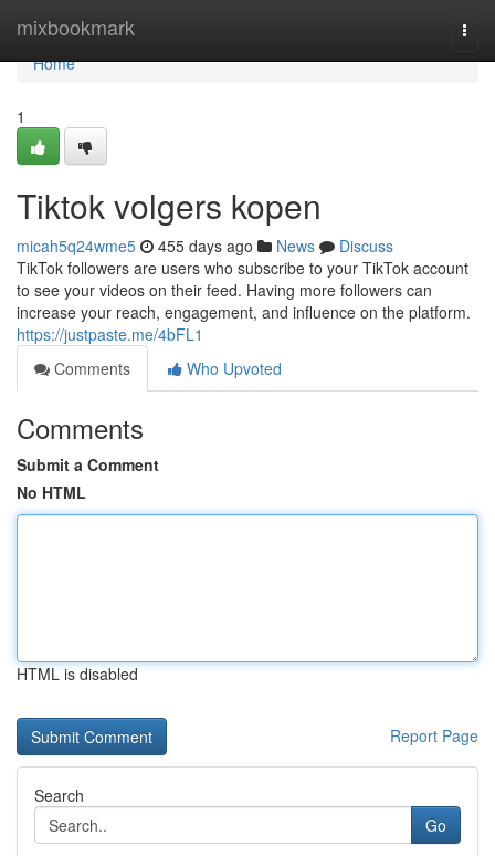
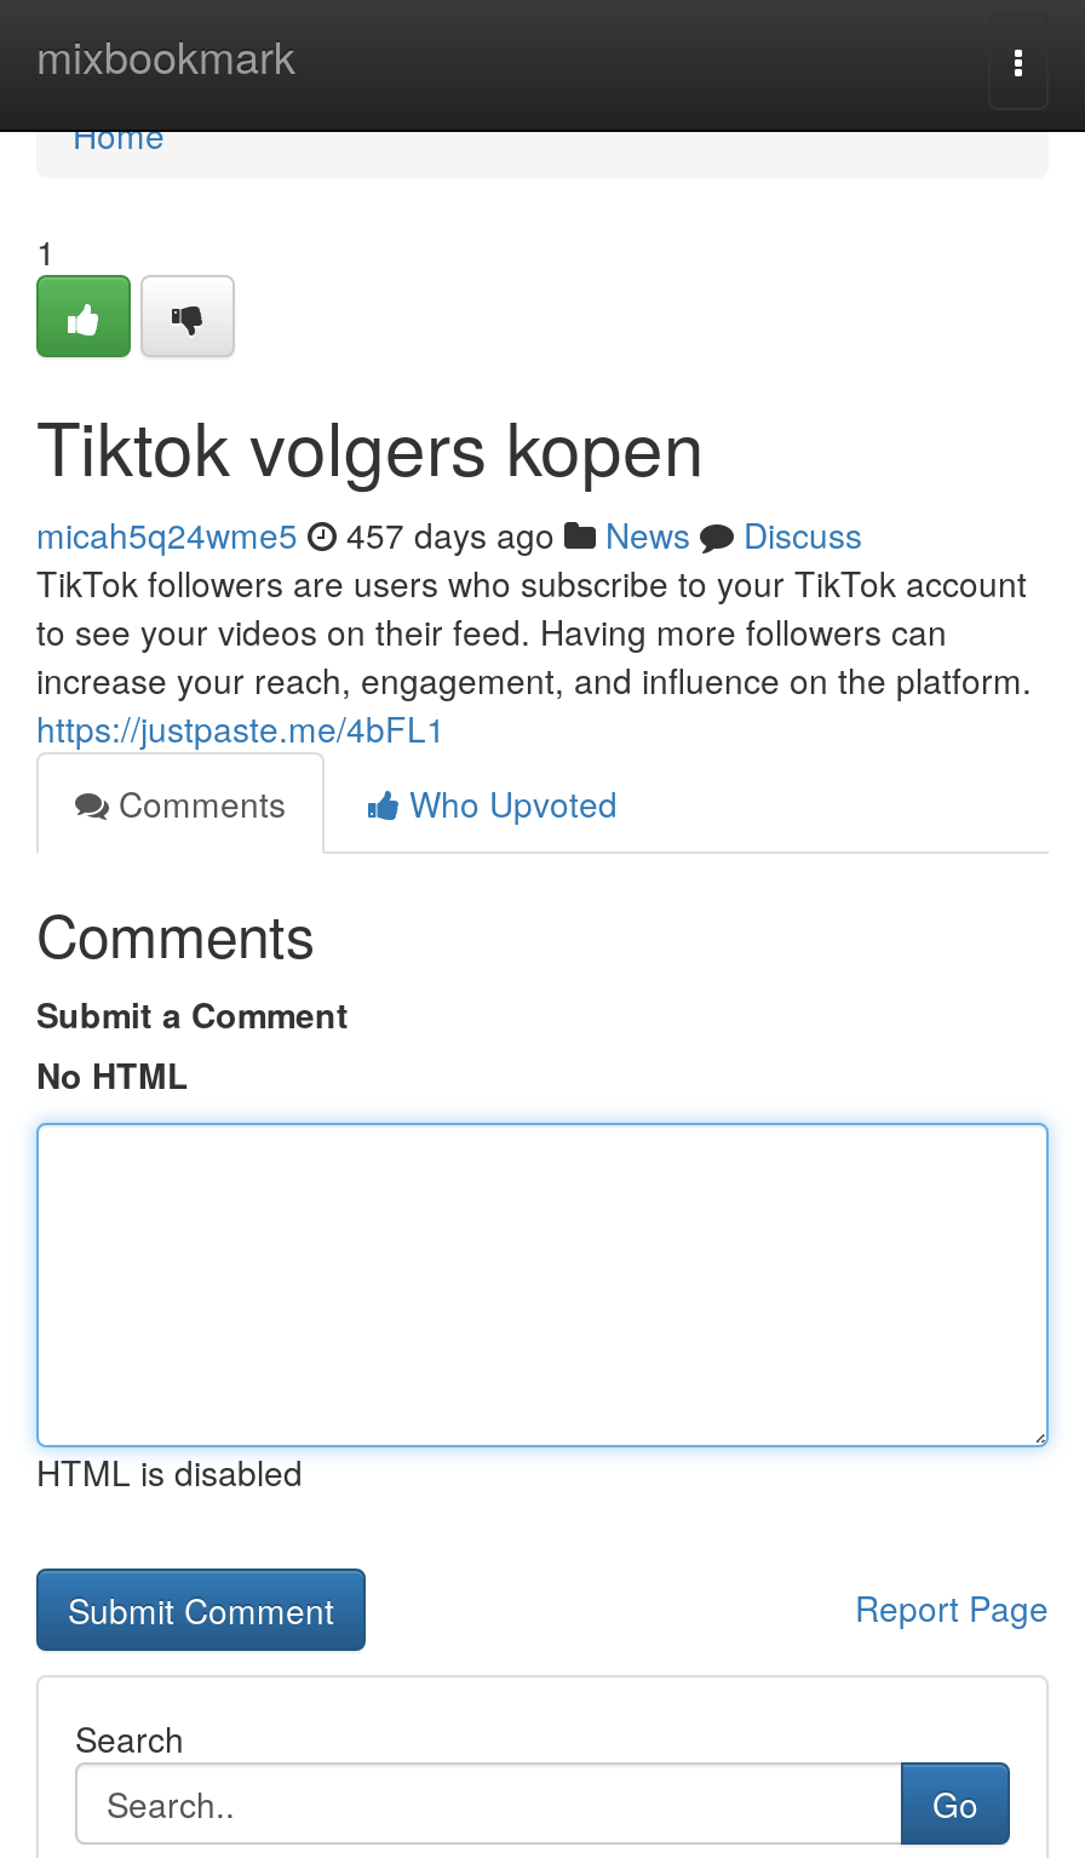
[17,234,393,257] micah5q24wme5 455 days ago News Discuss -> [36,510,862,558] micah5q24wme5 457 days ago News Discuss

